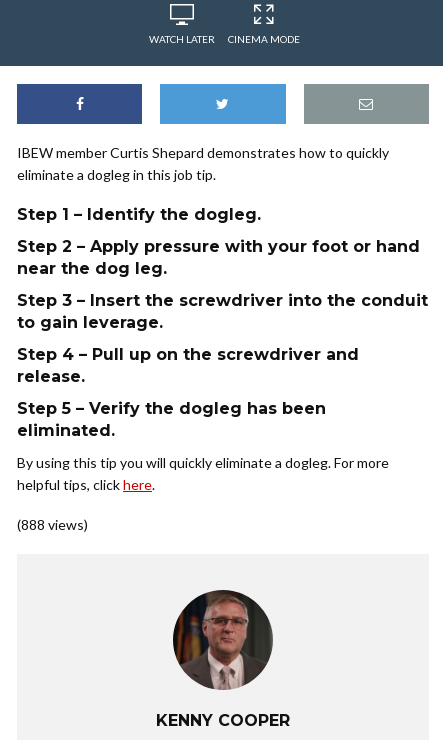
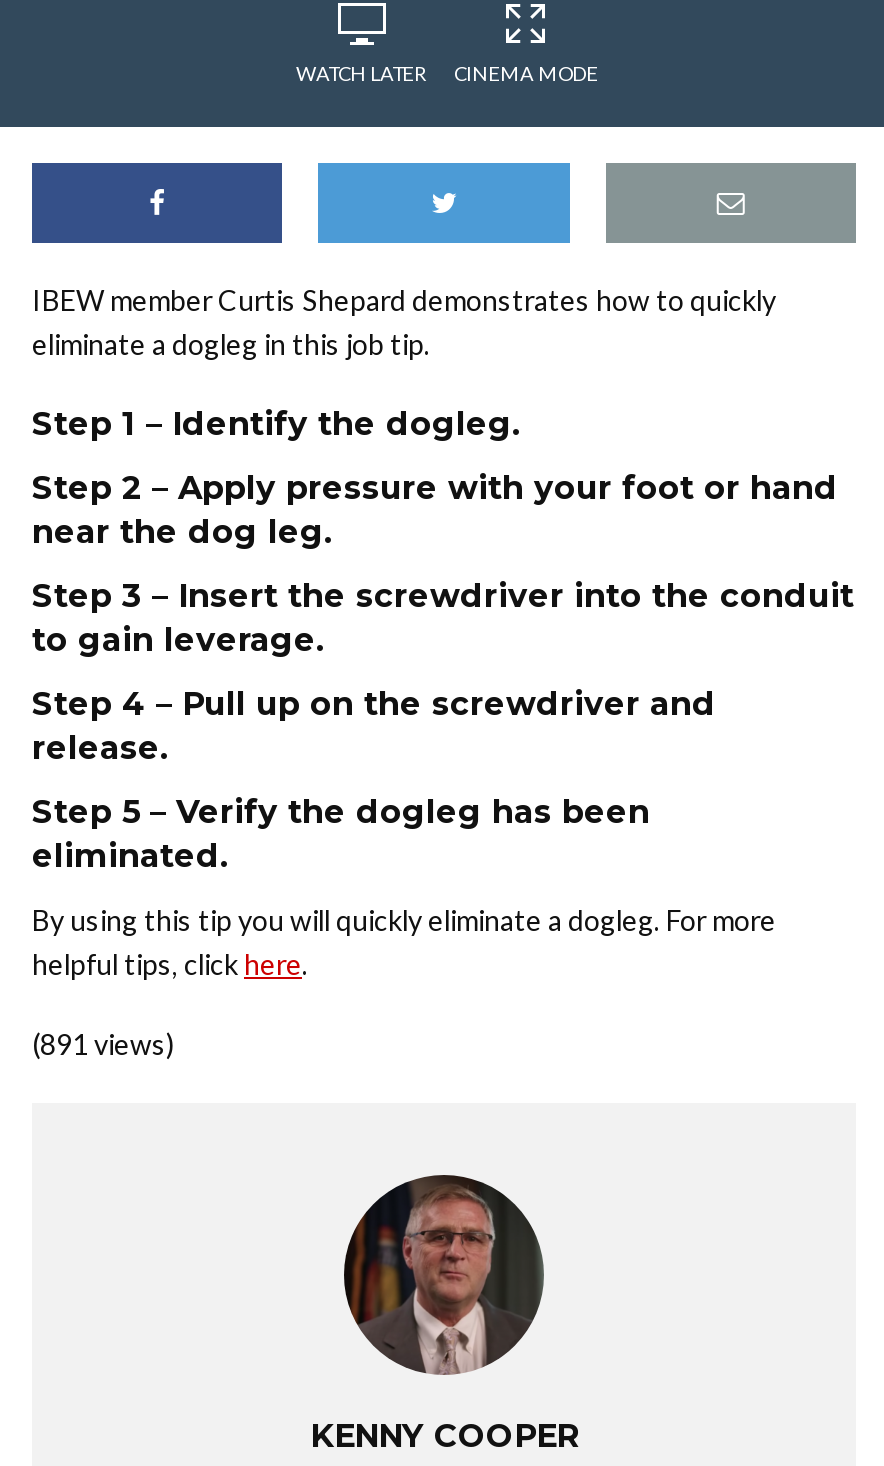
[17,516,88,533] (888 views) -> [32,1027,174,1061] (891 views)

